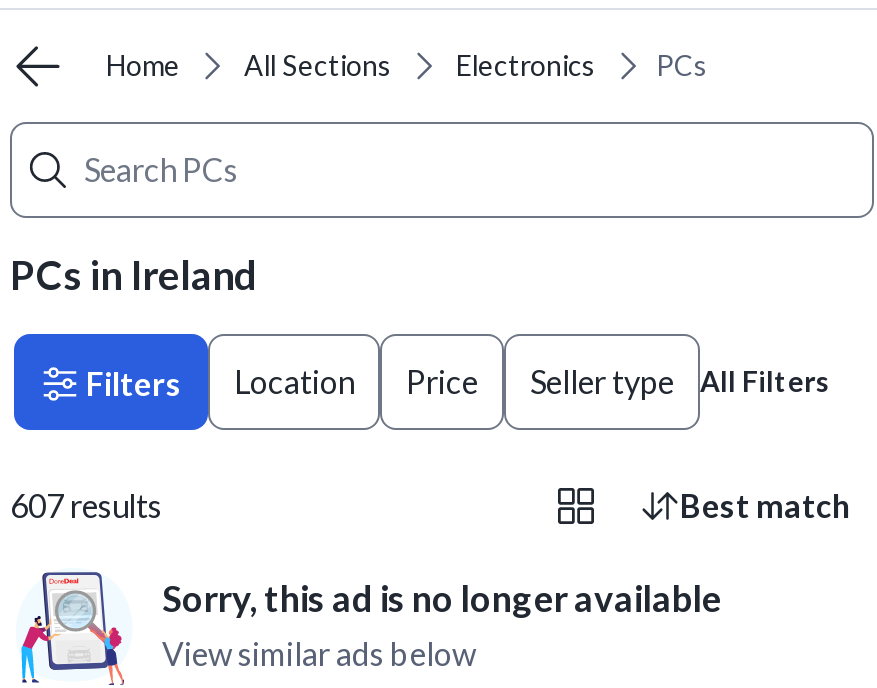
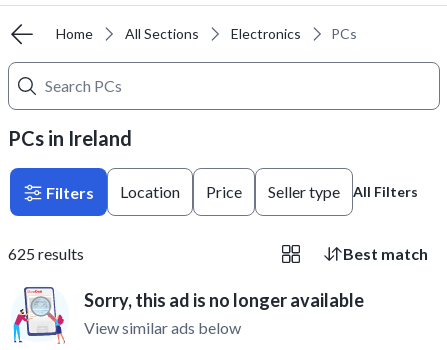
[10,486,162,524] 607 results -> [8,244,84,263] 625 results

